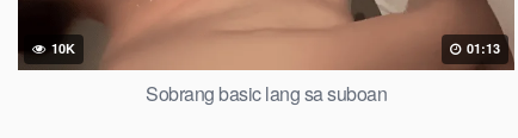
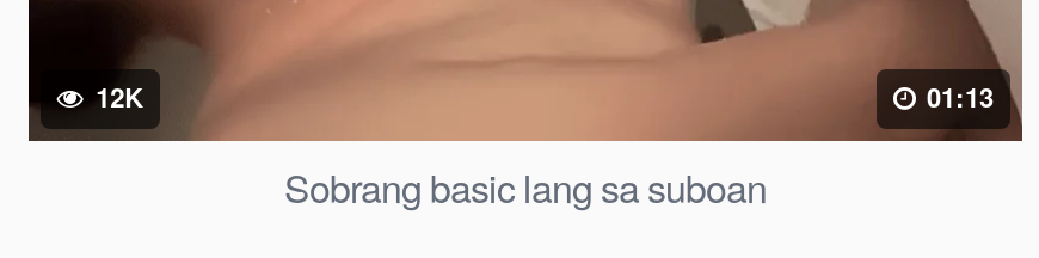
[48,39,75,57] 10K -> [89,79,144,115] 12K

